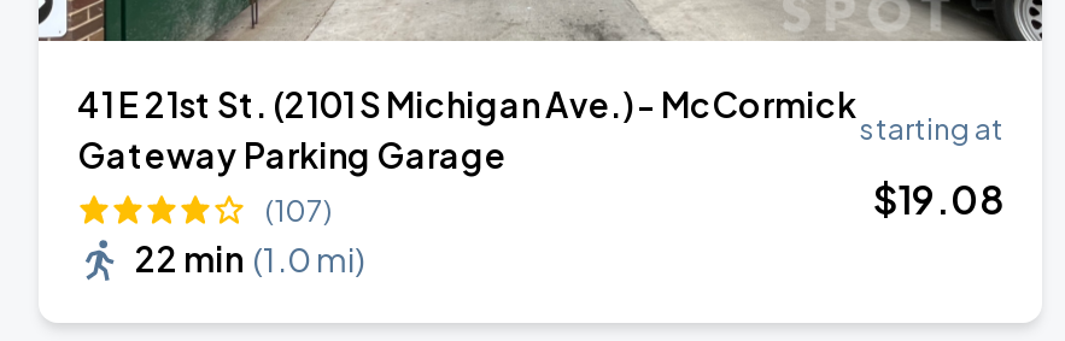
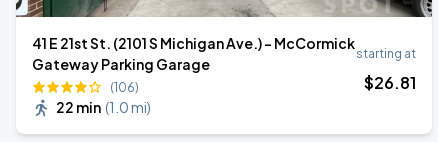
[873,174,1003,224] $19.08 -> [364,72,416,93] $26.81
[265,193,333,229] (107) -> [110,80,139,95] (106)

